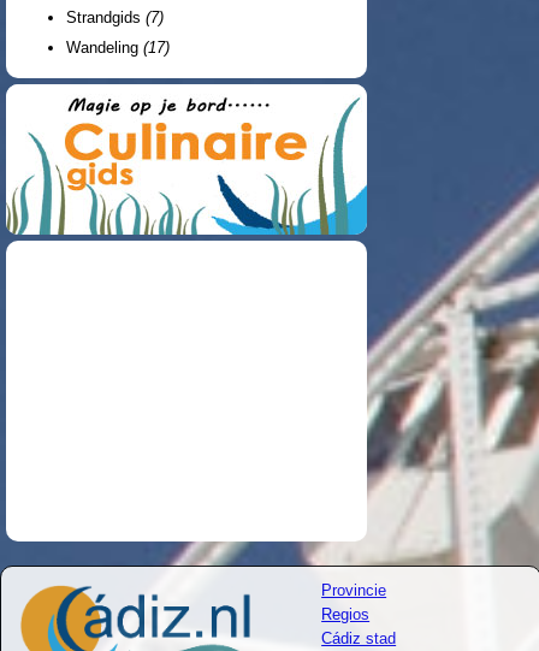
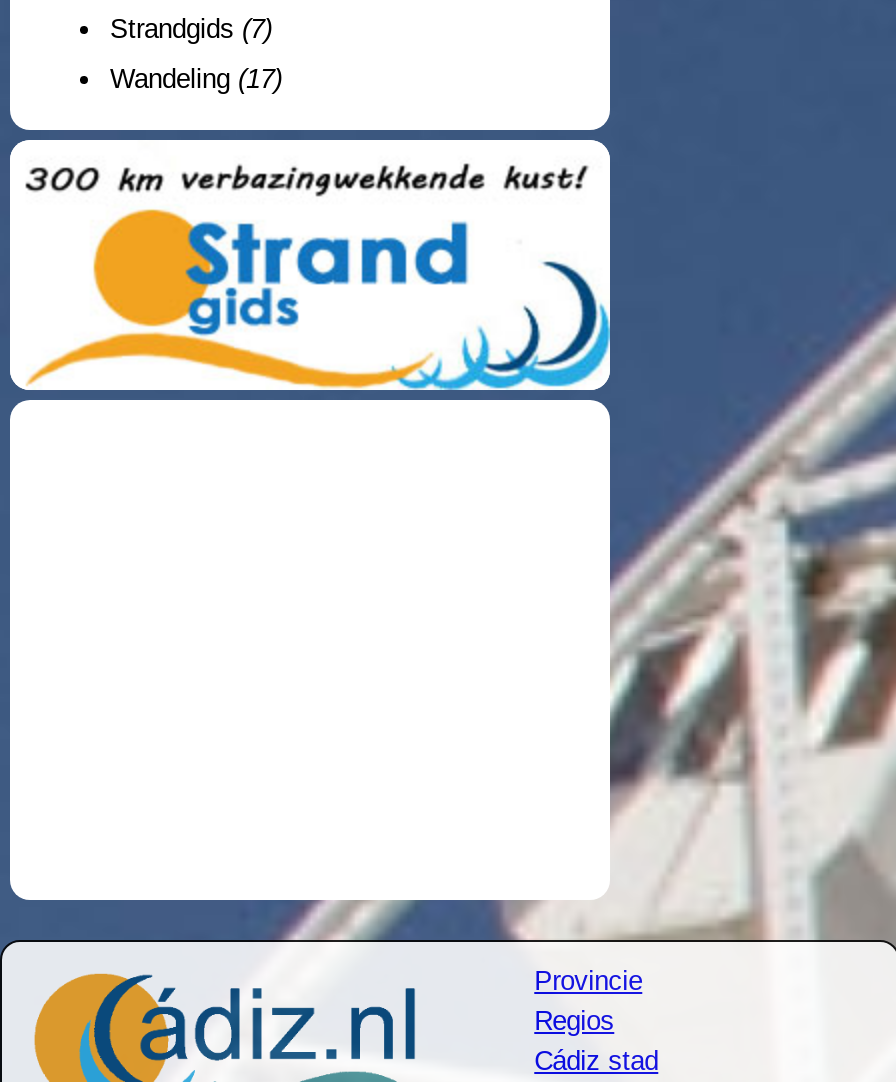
[6,96,368,236] [image] -> [10,162,612,392] [image]

